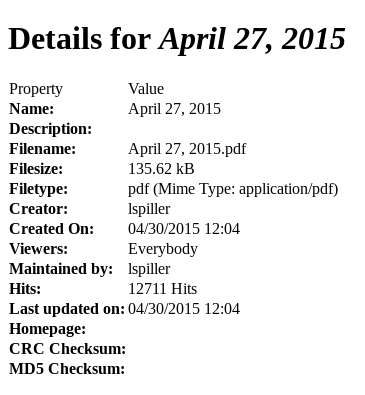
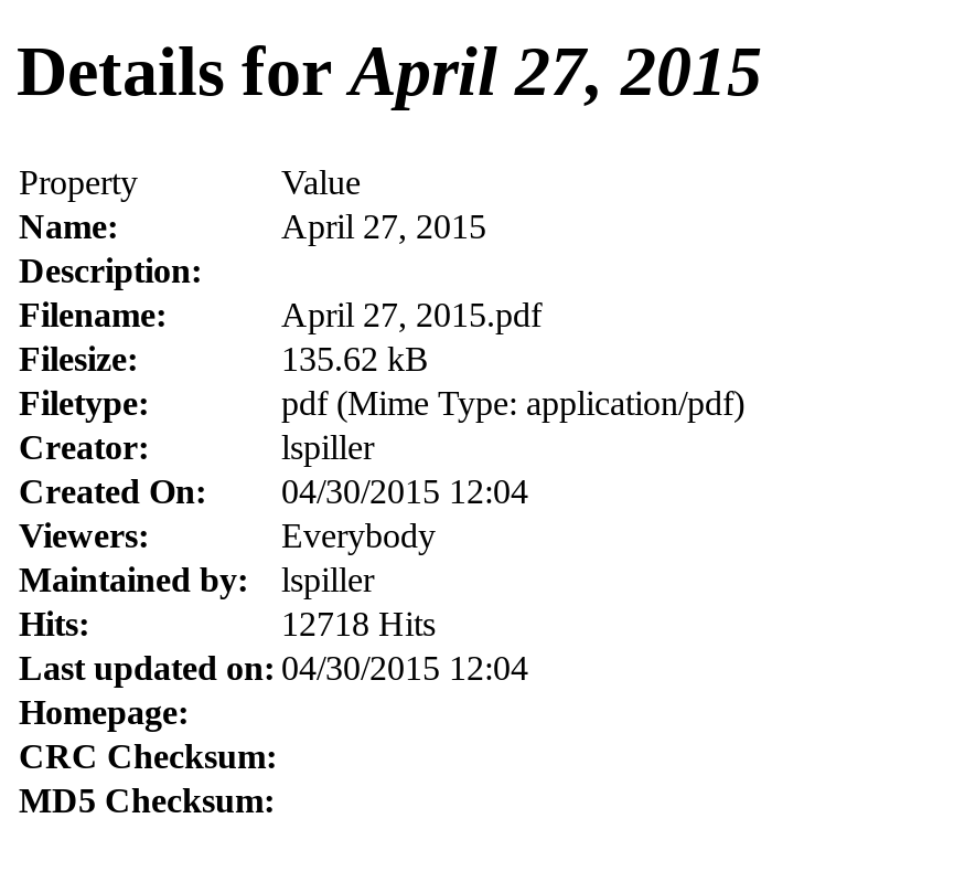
[128,280,197,297] 12711 Hits -> [281,605,436,642] 12718 Hits

